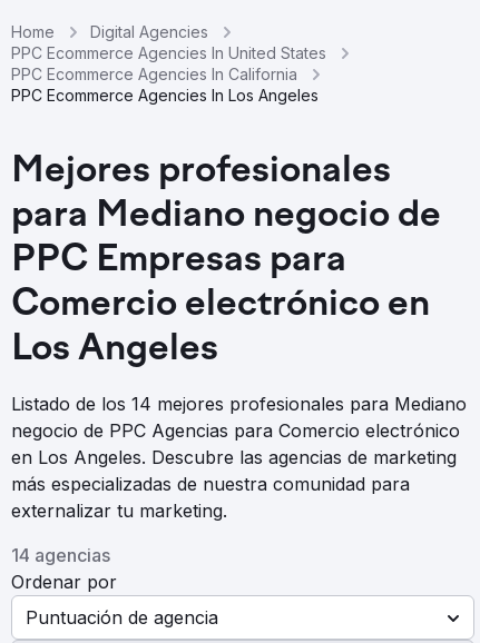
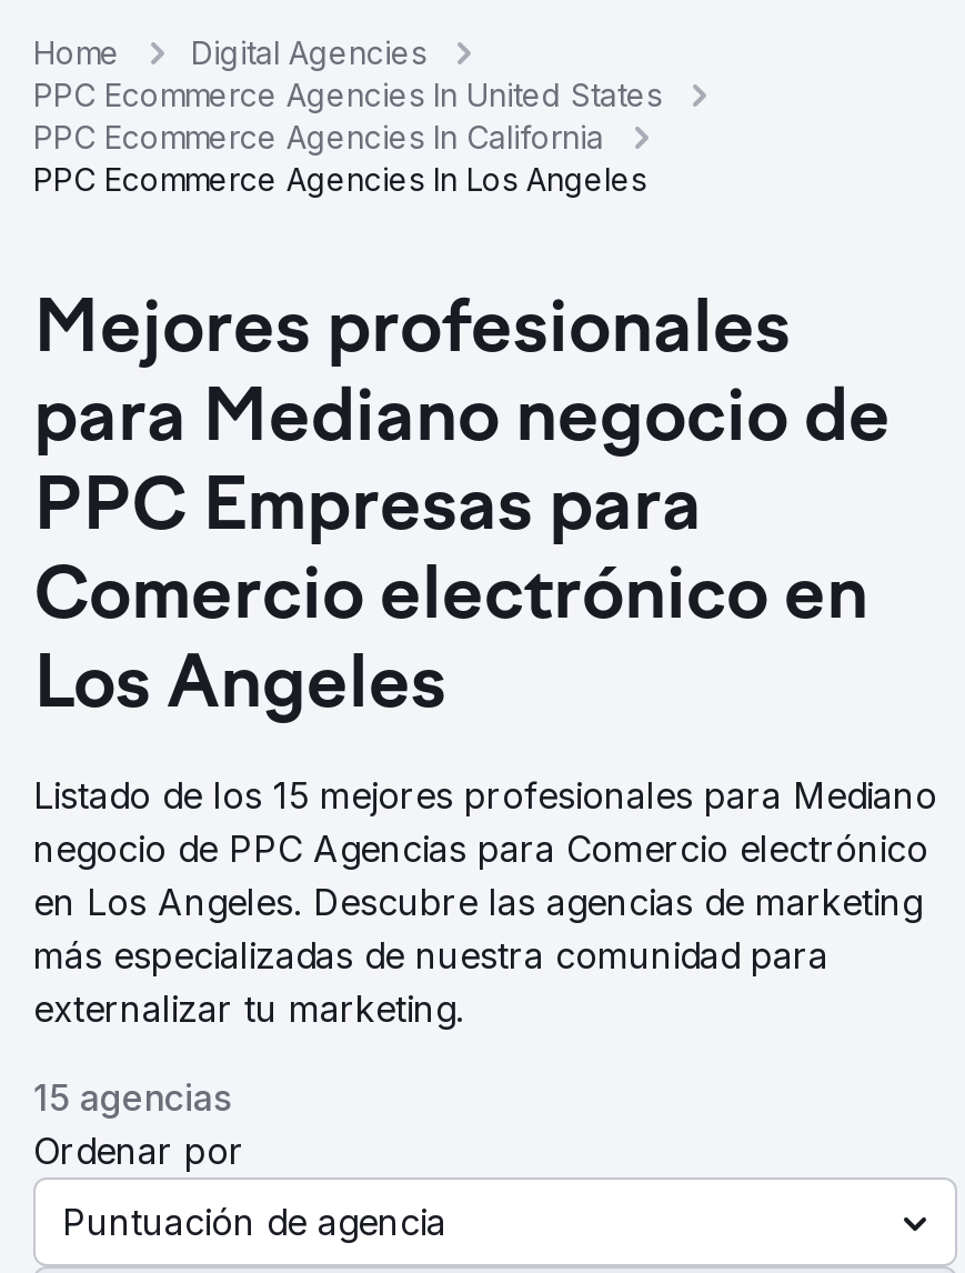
[11,393,467,415] Listado de los 14 mejores profesionales para Mediano -> [33,773,937,818] Listado de los 15 mejores profesionales para Mediano
[11,544,110,566] 14 agencias -> [33,1075,231,1120] 15 agencias

